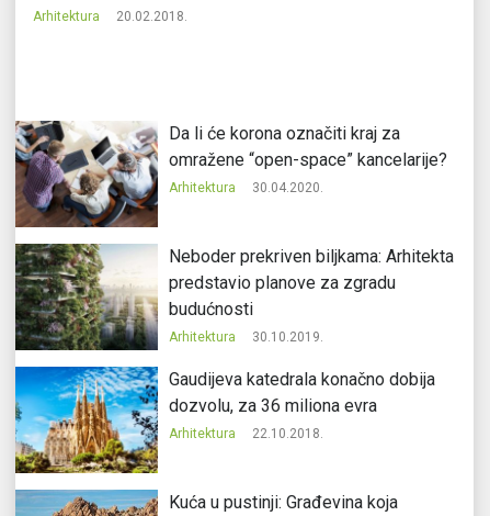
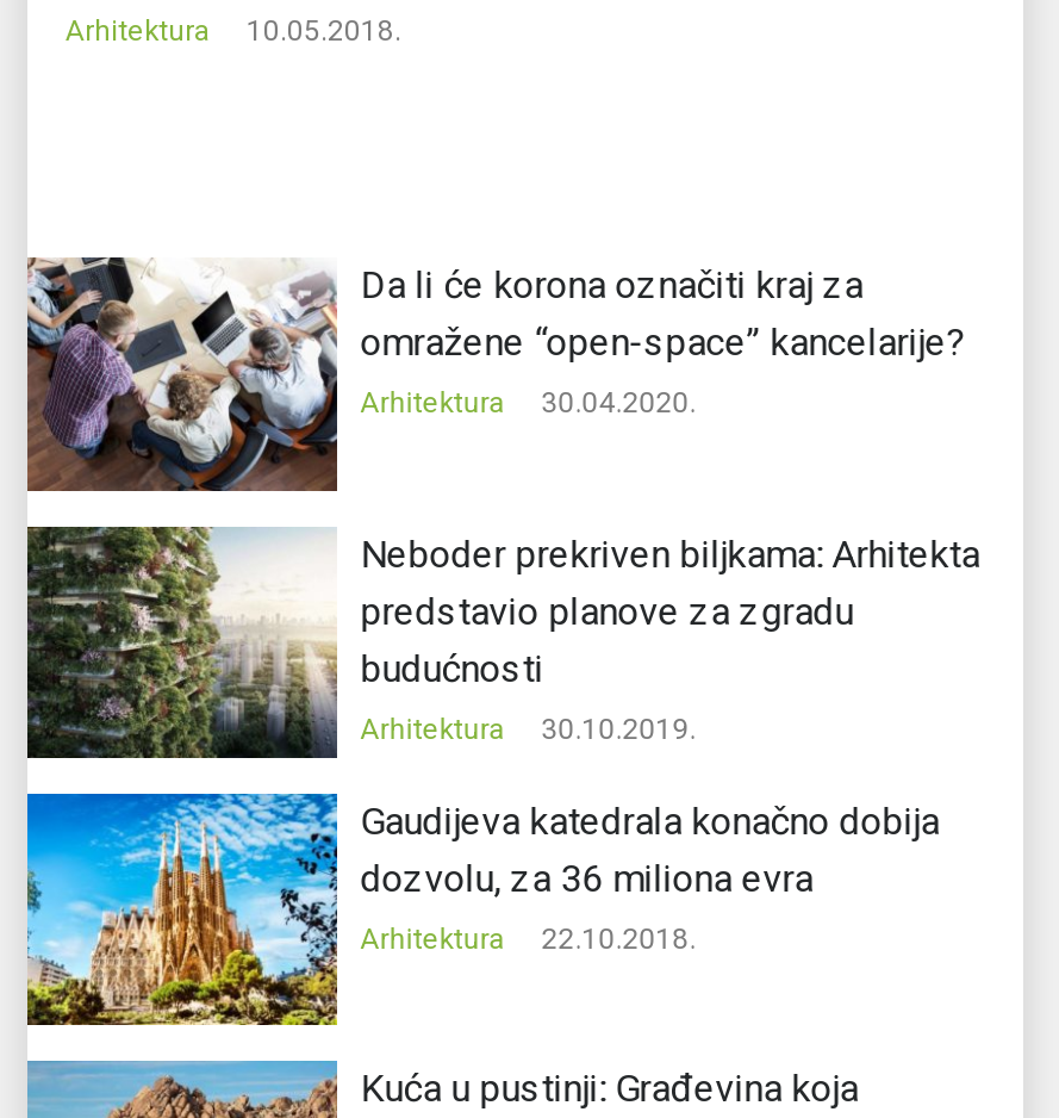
[33,8,187,24] Arhitektura 20.02.2018. -> [66,15,401,49] Arhitektura 10.05.2018.

